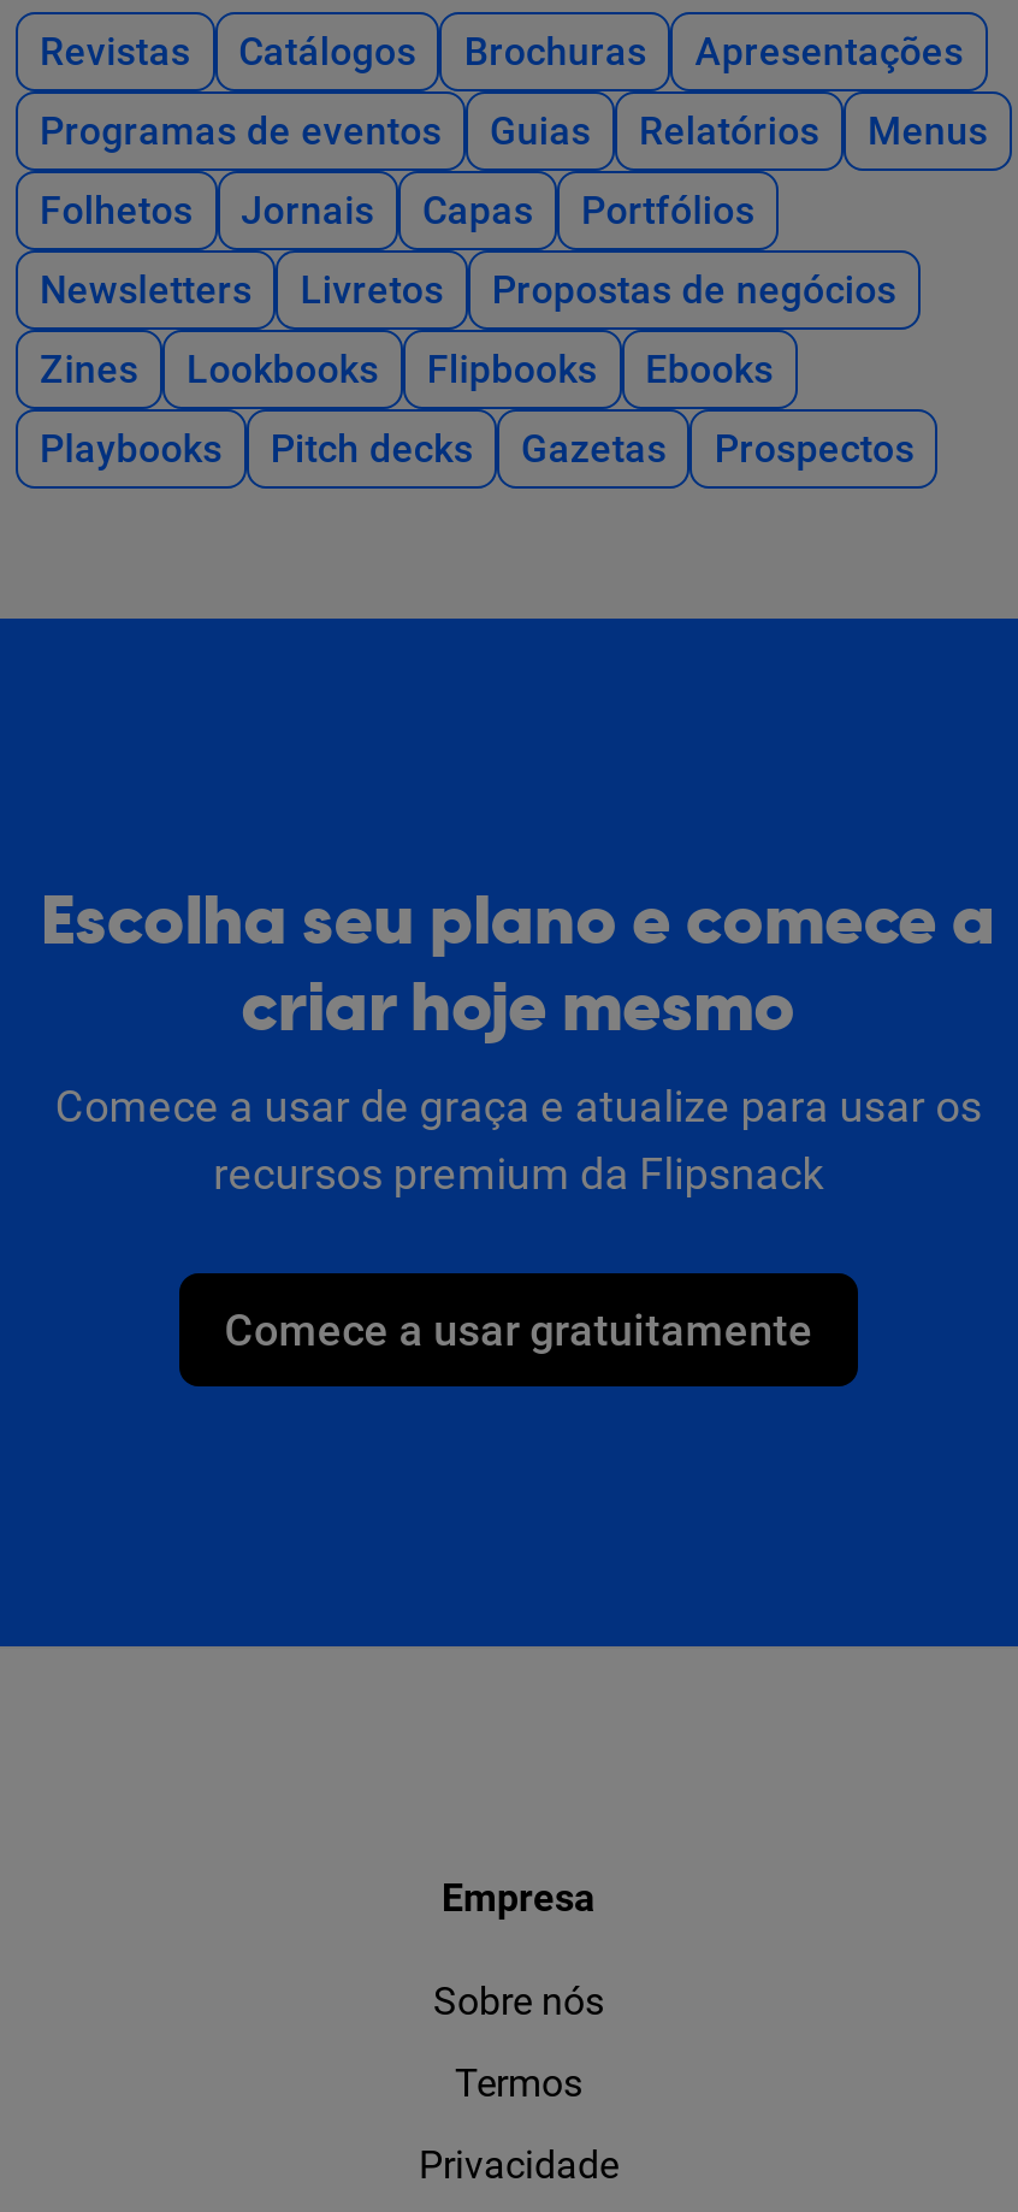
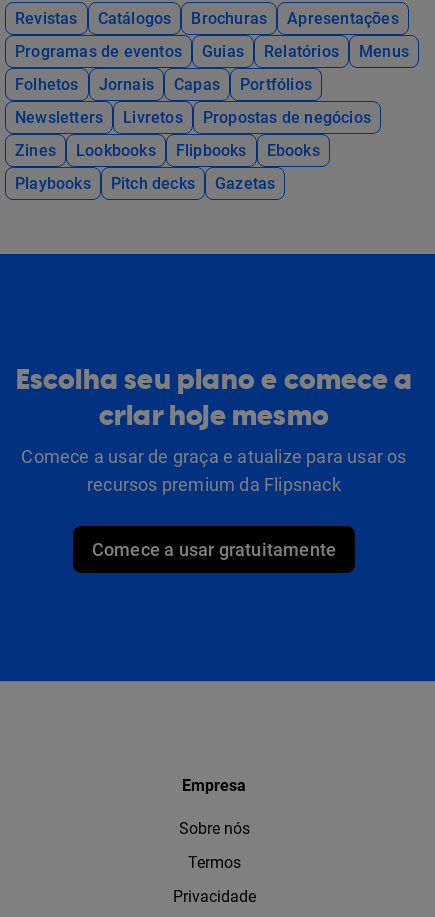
[715,425,914,471] Prospectos -> none

